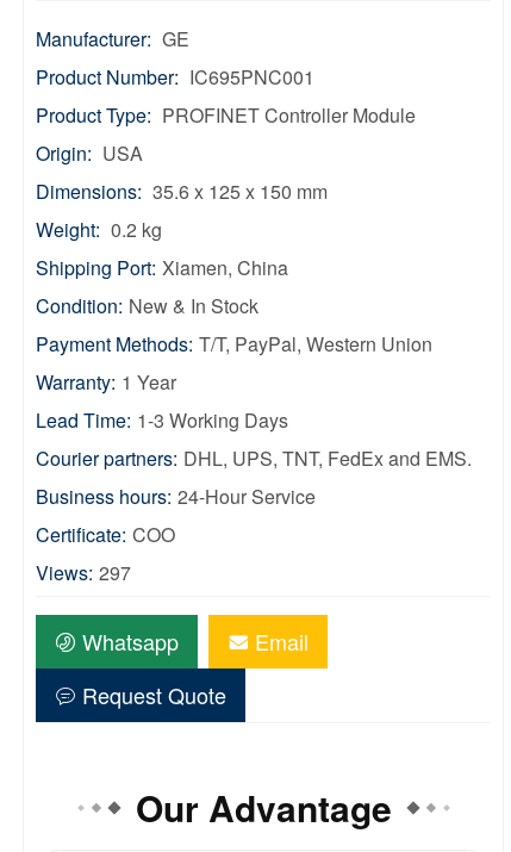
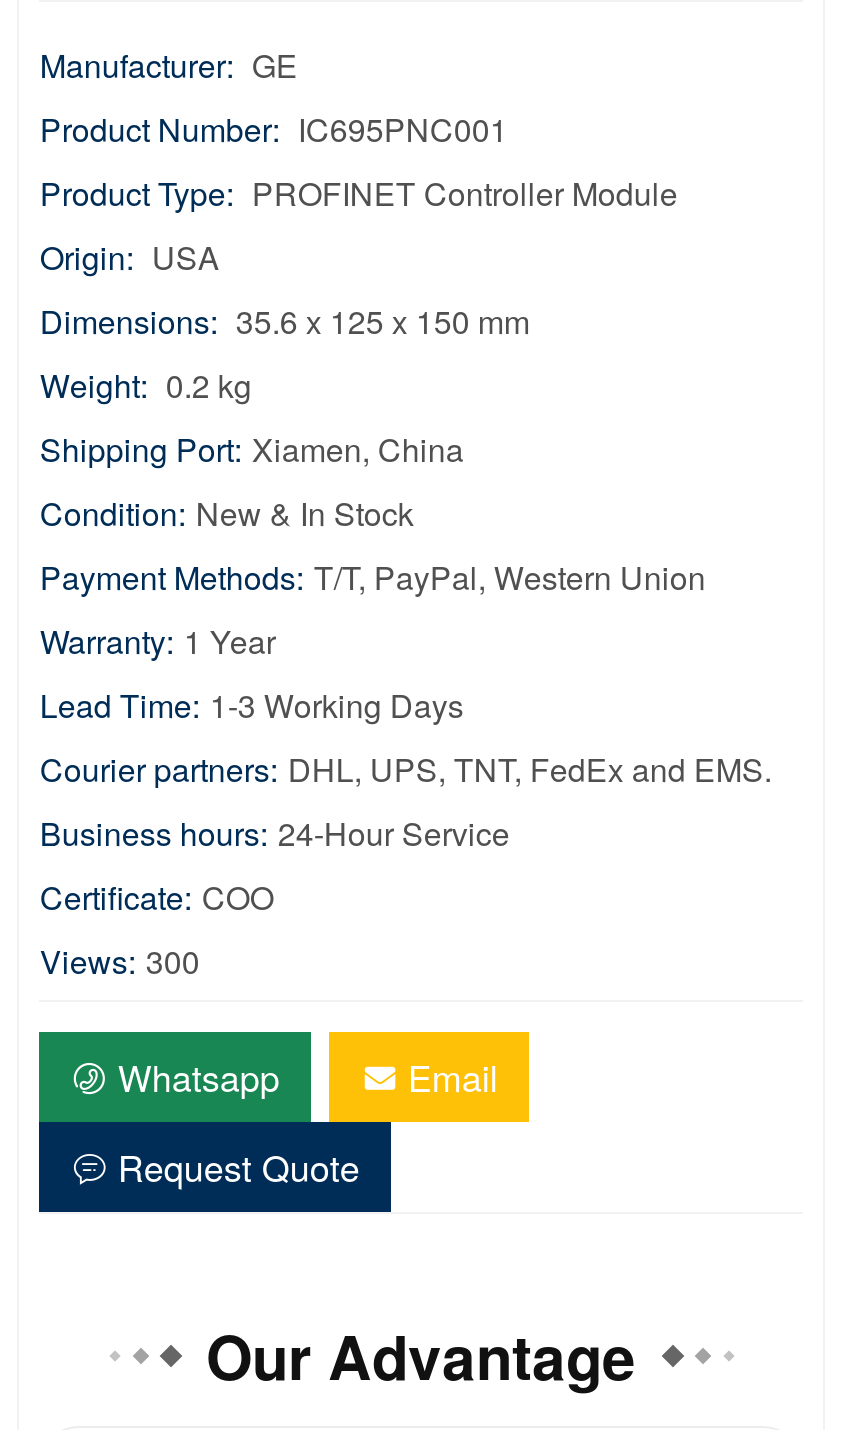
[36,559,132,587] Views: 297 -> [40,938,200,984] Views: 300

